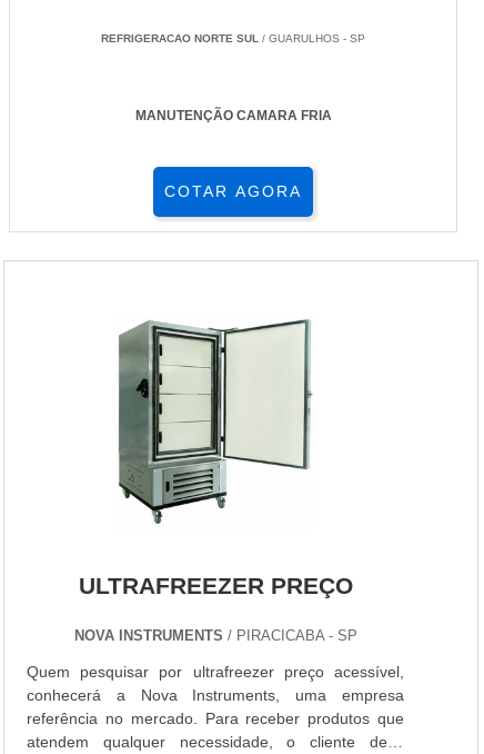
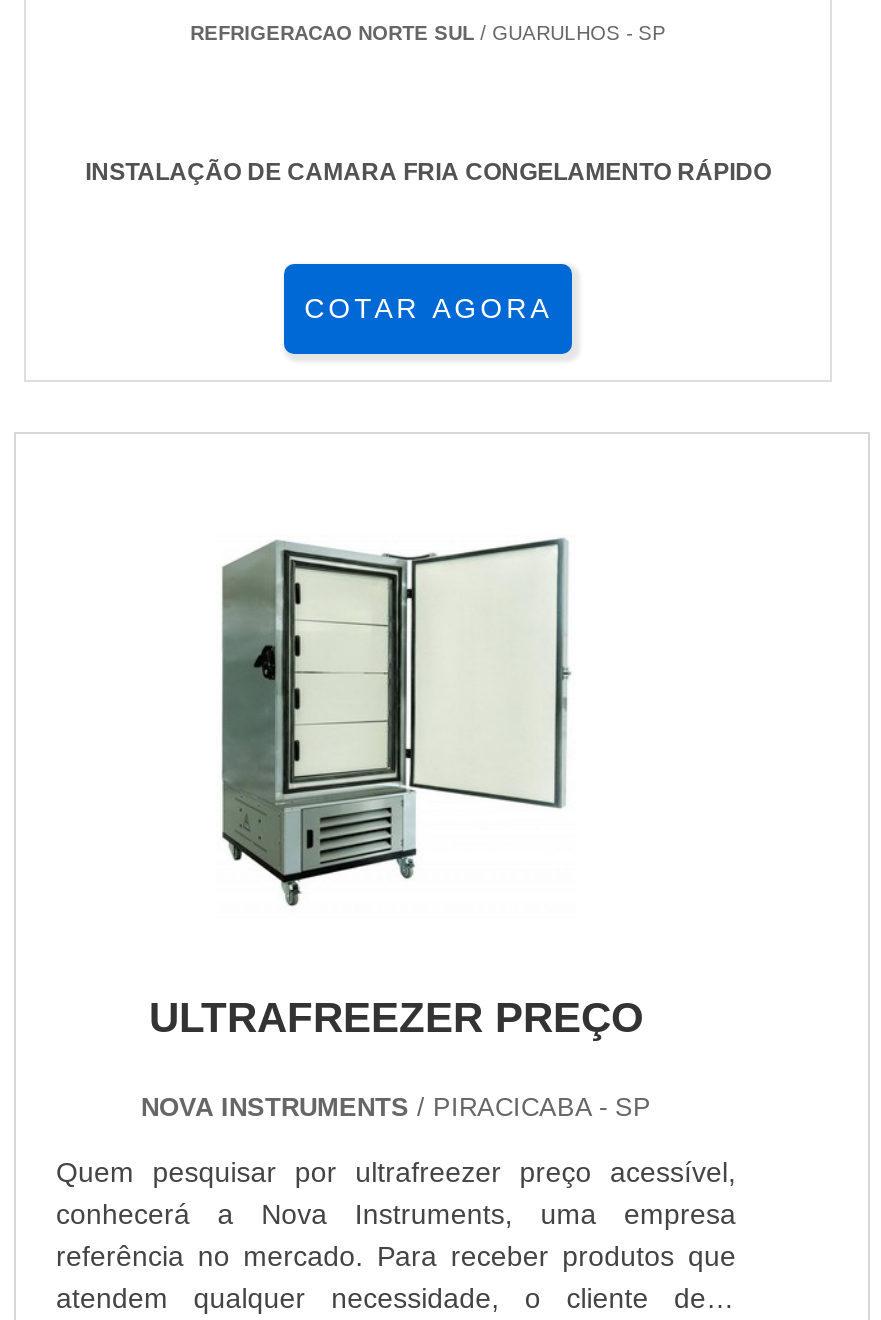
[135,108,331,124] MANUTENÇÃO CAMARA FRIA -> [85,159,771,187] INSTALAÇÃO DE CAMARA FRIA CONGELAMENTO RÁPIDO

